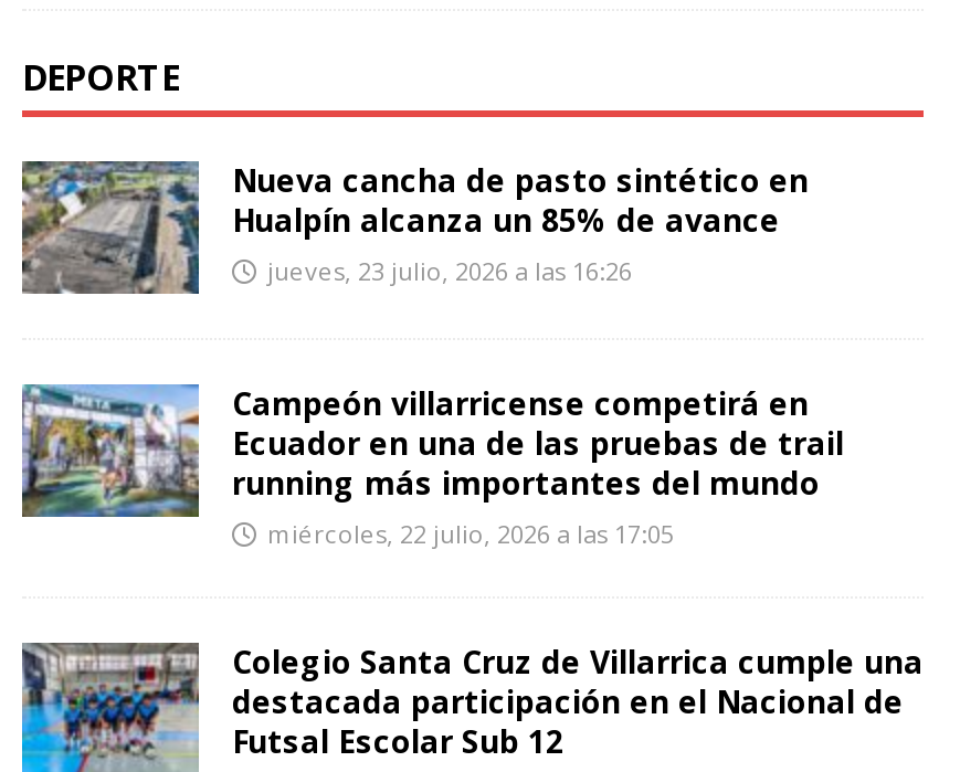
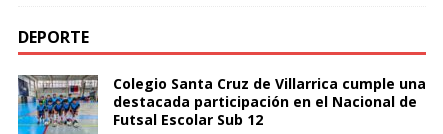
[20,159,844,550] [image] | Nueva cancha de pasto sintético en | Hualpín alcanza un 85% de avance | jueves, 23 julio, 2026 a las 16:26 | Campeón villarricense competirá en | Ecuador en una de las pruebas de trail | running más importantes del mundo | miércoles, 22 julio, 2026 a las 17:05 -> none
[20,381,201,520] [image] -> none

